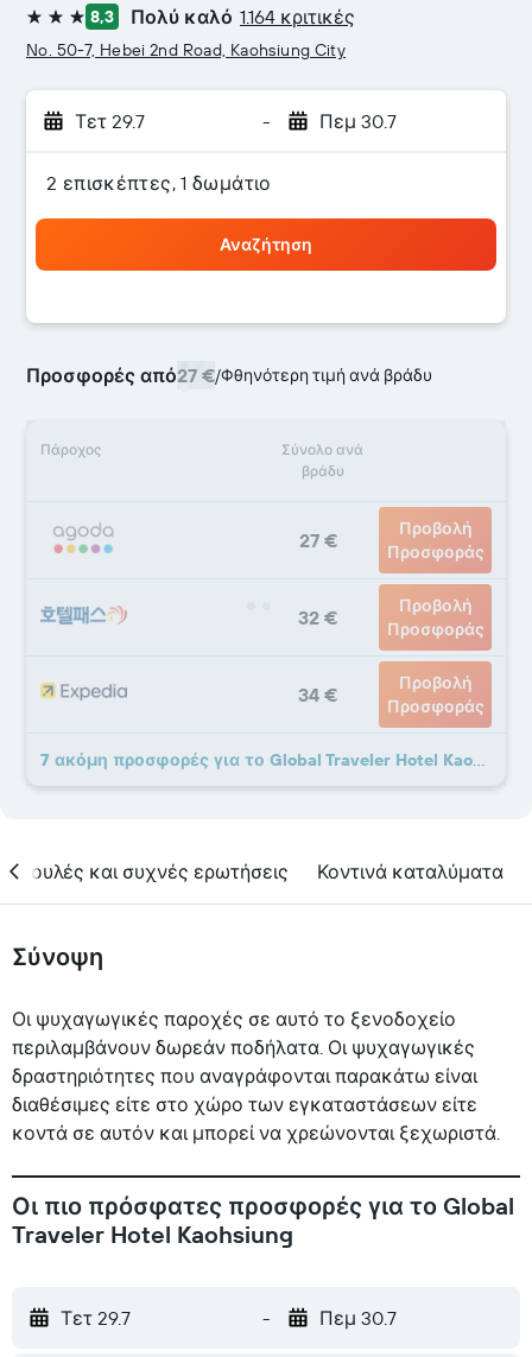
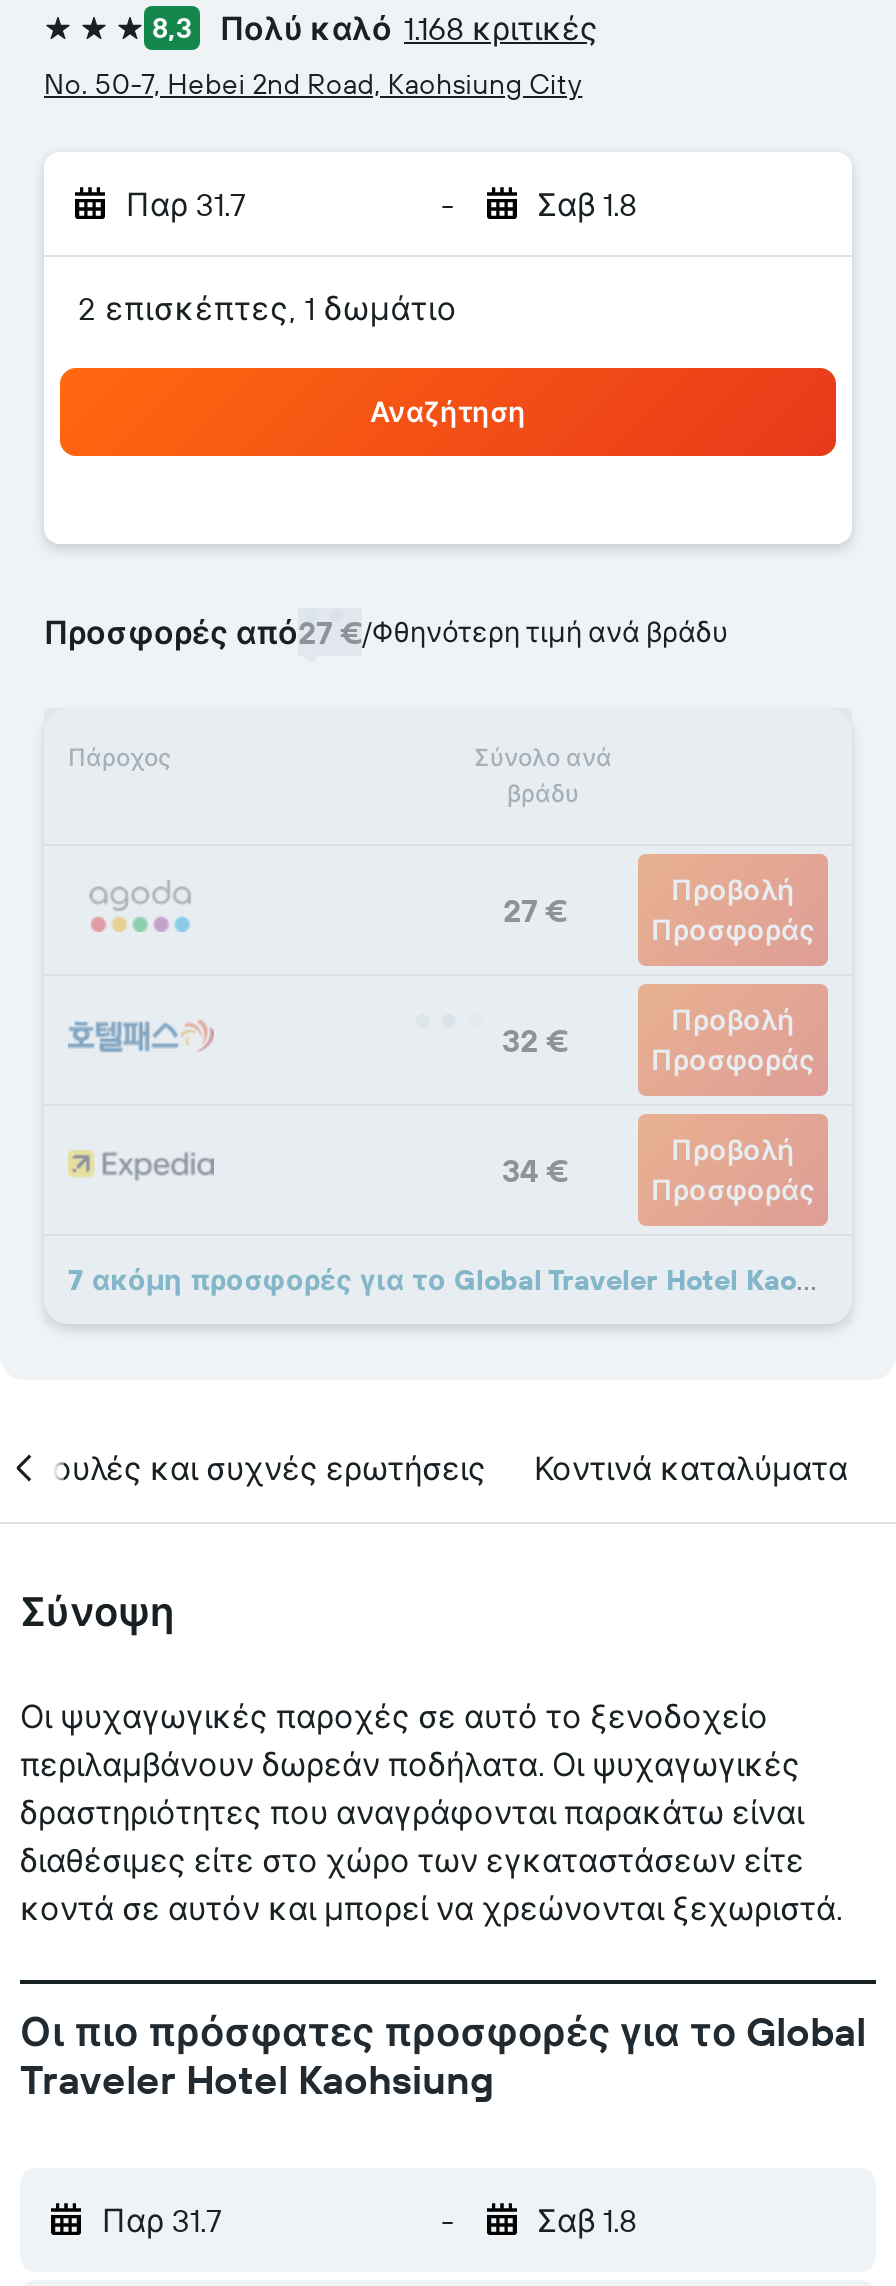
[131,5,355,28] Πολύ καλό 1.164 κριτικές -> [220,8,598,48] Πολύ καλό 1.168 κριτικές
[75,109,145,133] Τετ 29.7 -> [126,184,246,224] Παρ 31.7
[319,109,396,133] Πεμ 30.7 -> [537,184,637,224] Σαβ 1.8
[61,1306,131,1330] Τετ 29.7 -> [102,2200,222,2240] Παρ 31.7
[319,1306,396,1330] Πεμ 30.7 -> [537,2200,637,2240] Σαβ 1.8

